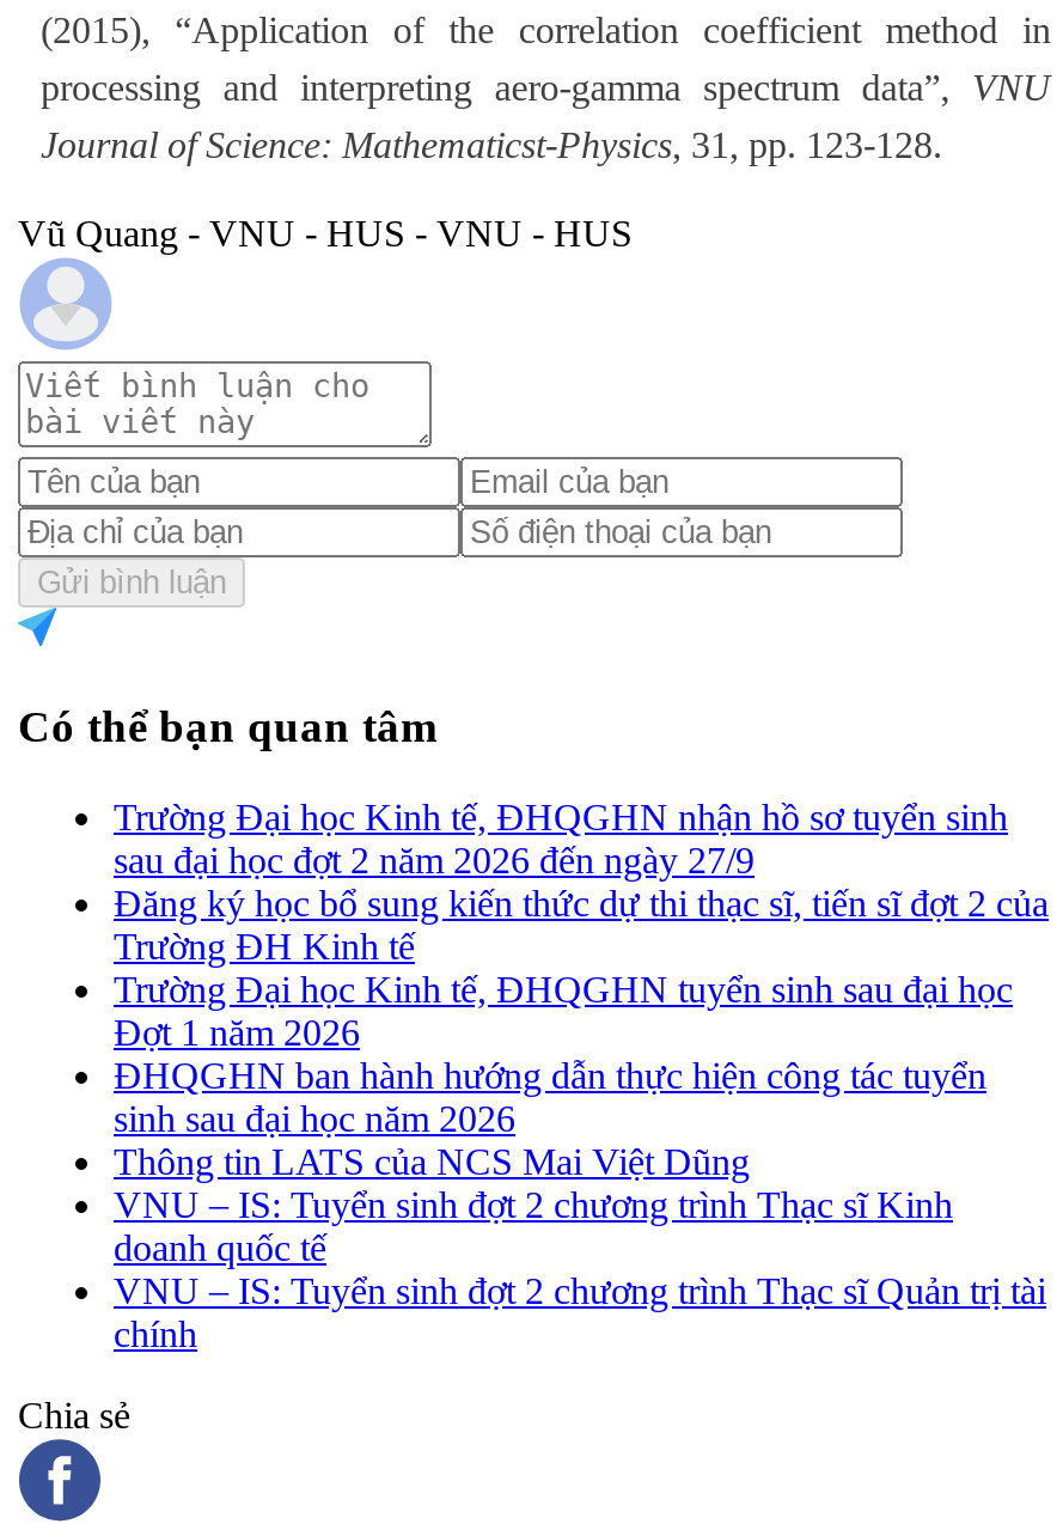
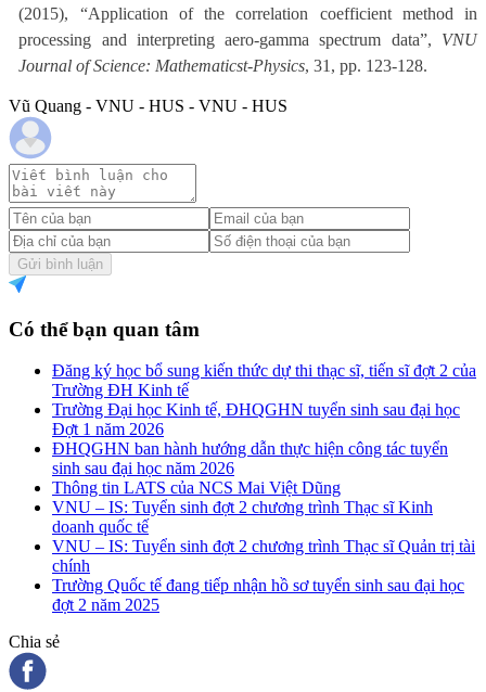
[114,797,1008,881] Trường Đại học Kinh tế, ĐHQGHN nhận hồ sơ tuyển sinh | sau đại học đợt 2 năm 2026 đến ngày 27/9 -> none
moved [114,883,1049,1355] -> [52,361,476,575]: Đăng ký học bổ sung kiến thức dự thi thạc sĩ, tiến sĩ đợt 2 của | Trường ĐH Kinh tế | Trường Đại học Kinh tế, ĐHQGHN tuyển sinh sau đại học | ... | VNU – IS: Tuyển sinh đợt 2 chương trình Thạc sĩ Quản trị tài | chính
none -> [52,576,464,614] Trường Quốc tế đang tiếp nhận hồ sơ tuyển sinh sau đại học | đợt 2 năm 2025

